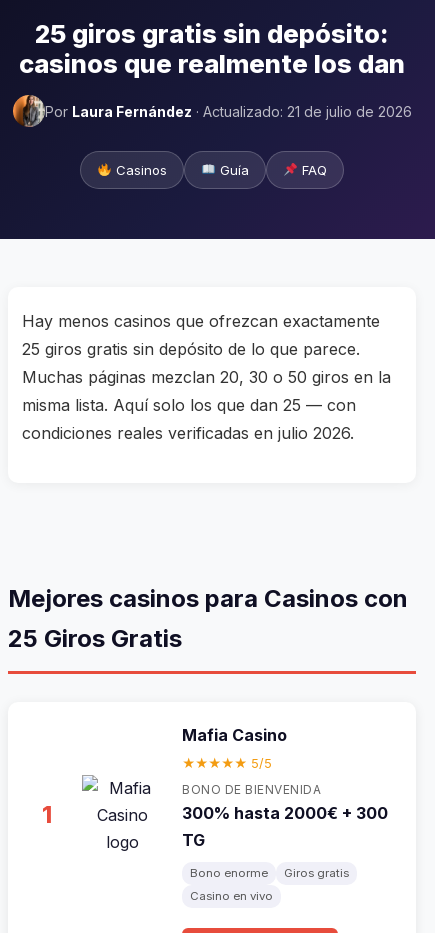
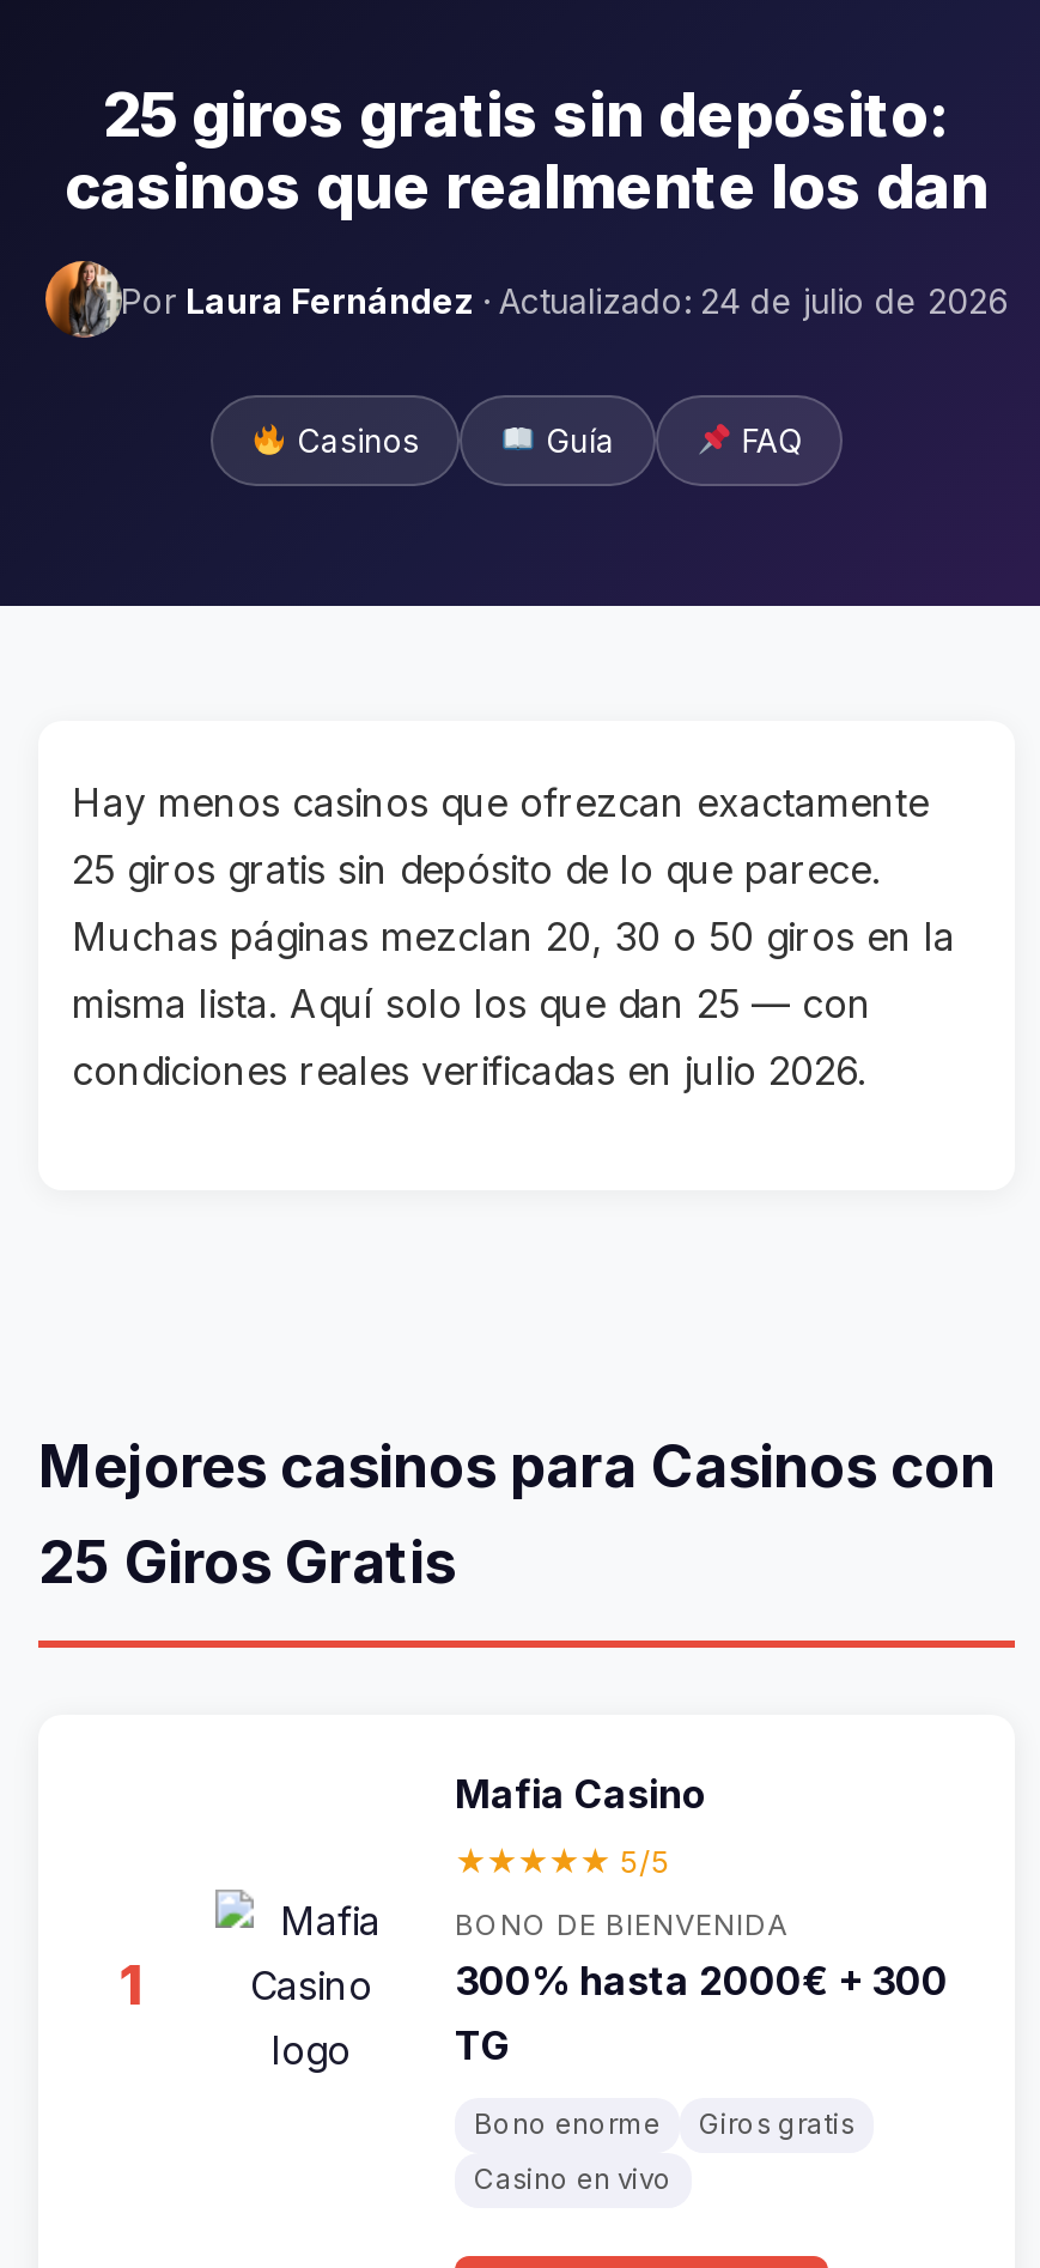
[44,102,411,119] Por Laura Fernández · Actualizado: 21 de julio de 2026 -> [121,279,1009,320] Por Laura Fernández · Actualizado: 24 de julio de 2026

